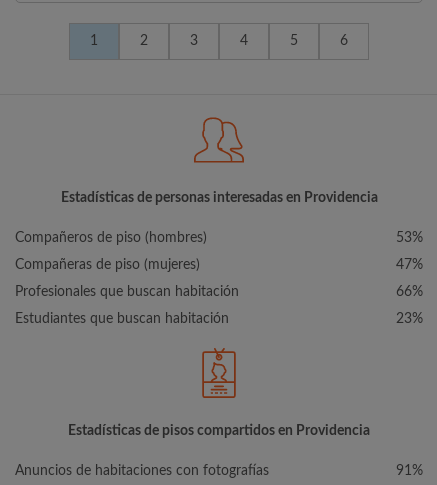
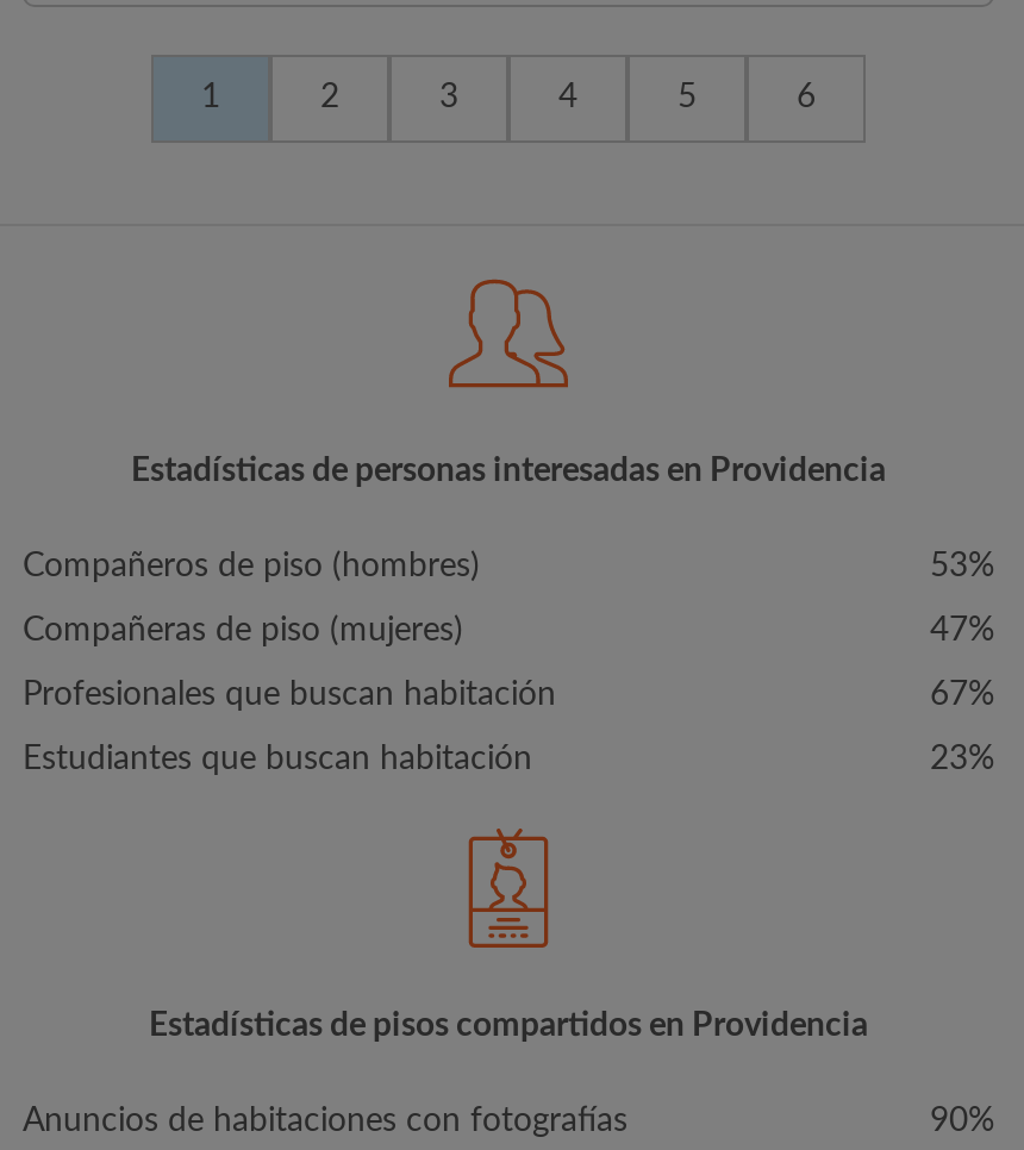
[396,285,423,299] 66% -> [930,679,994,712] 67%
[396,464,423,478] 91% -> [930,1105,994,1138] 90%

